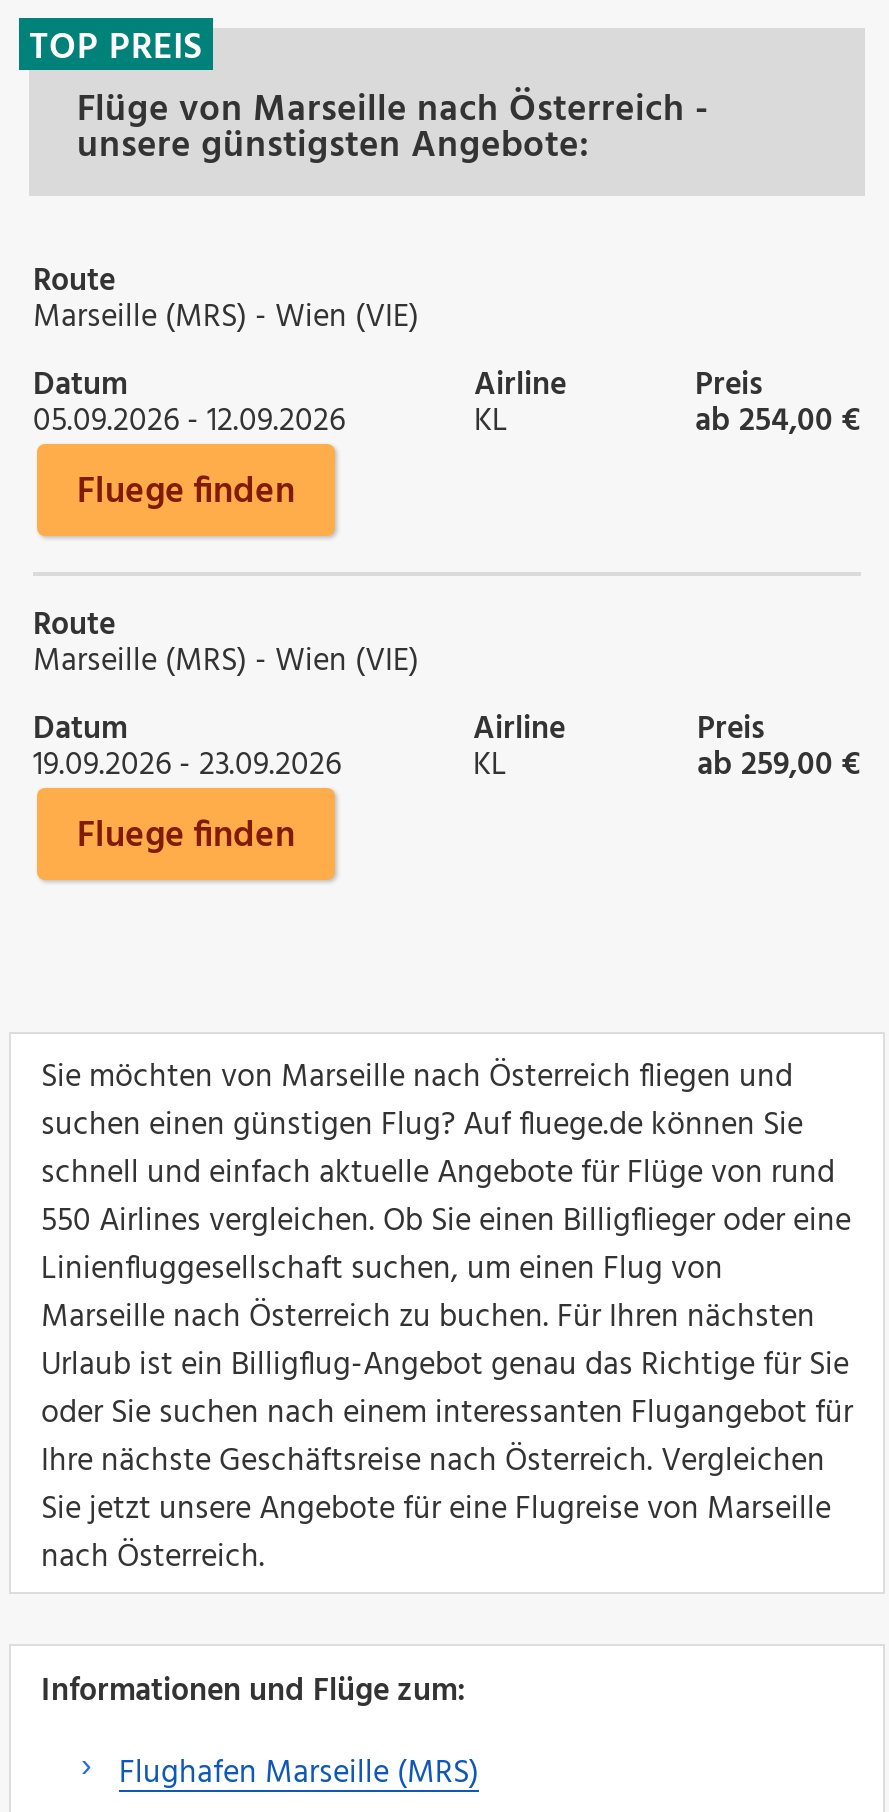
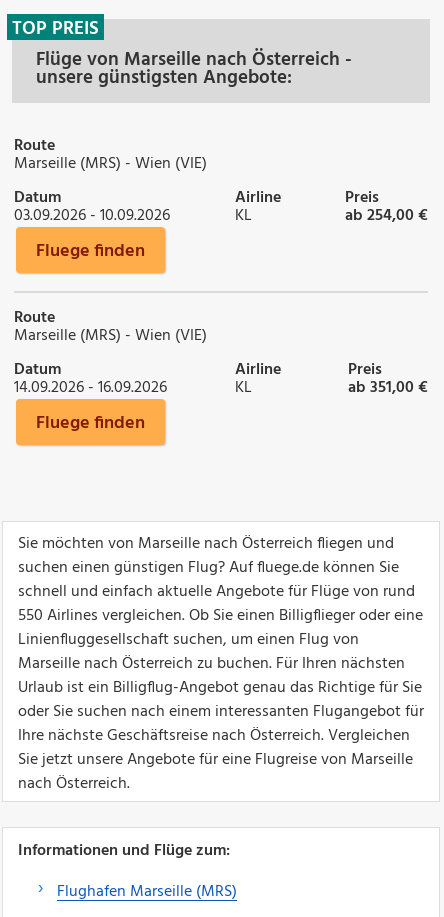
[33,396,345,448] 05.09.2026 - 12.09.2026 -> [14,203,170,229] 03.09.2026 - 10.09.2026
[33,740,341,792] 19.09.2026 - 23.09.2026 -> [14,375,167,401] 14.09.2026 - 16.09.2026
[697,740,861,792] ab 259,00 € -> [348,375,428,401] ab 351,00 €

